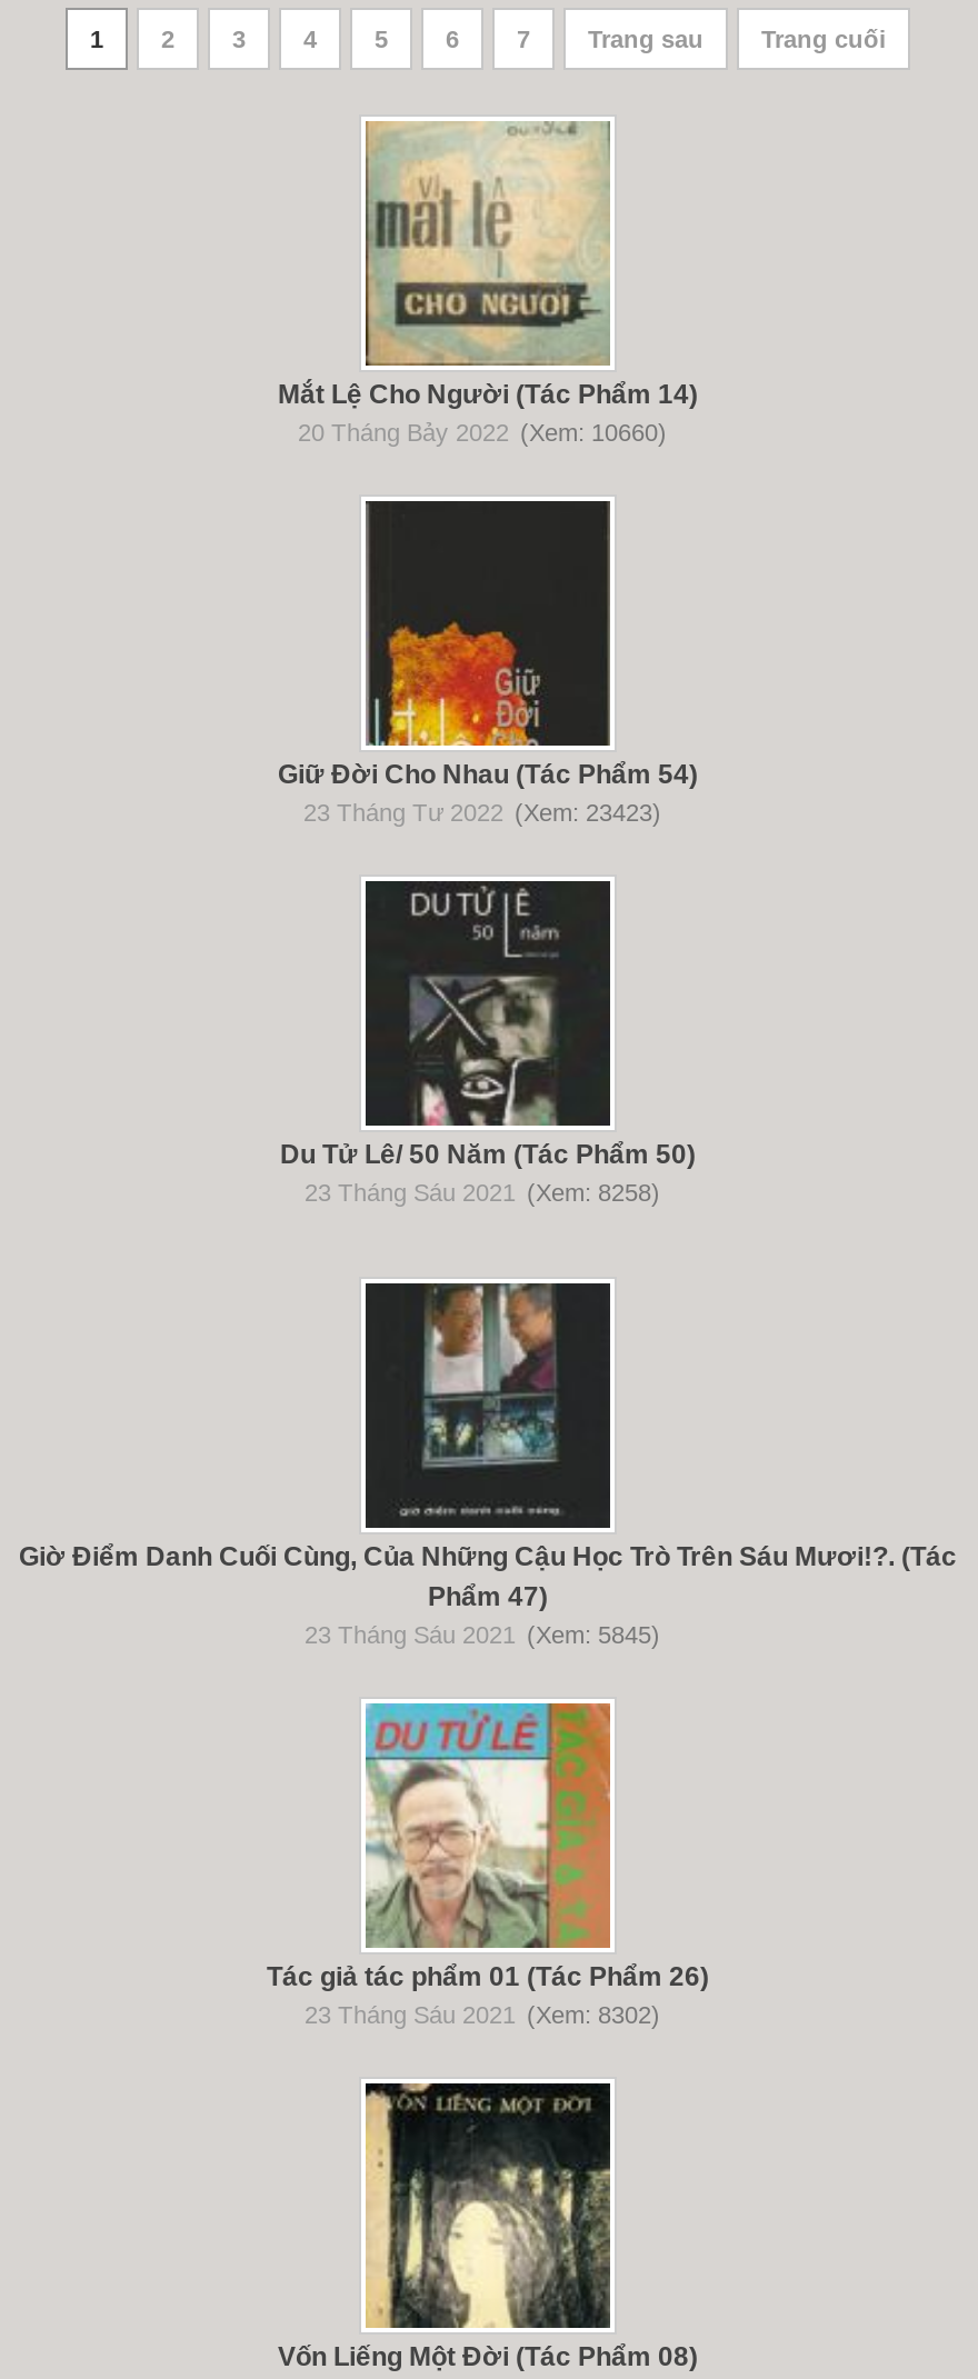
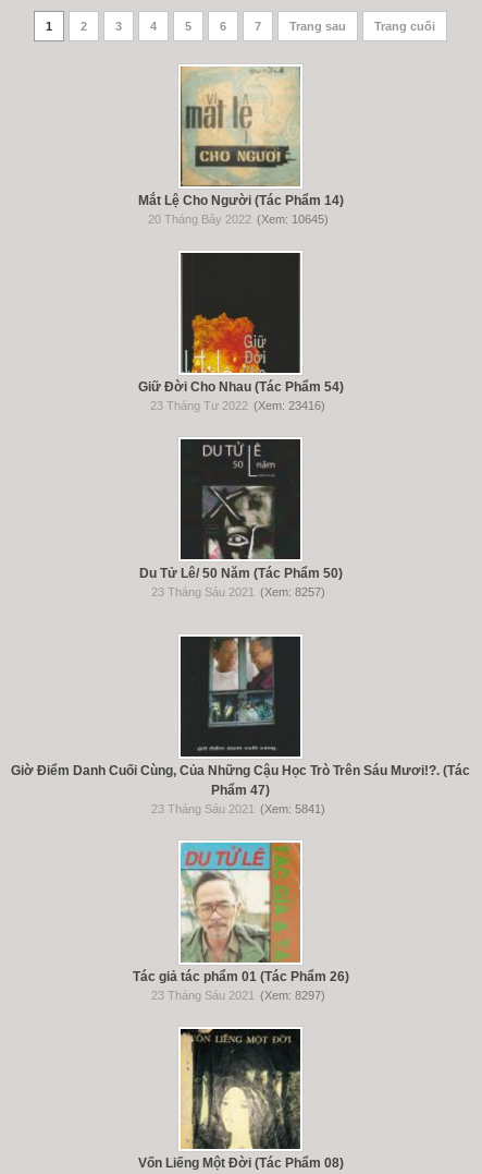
[298,419,667,445] 20 Tháng Bảy 2022 (Xem: 10660) -> [147,212,328,226] 20 Tháng Bảy 2022 (Xem: 10645)
[303,799,661,825] 23 Tháng Tư 2022 (Xem: 23423) -> [150,399,325,412] 23 Tháng Tư 2022 (Xem: 23416)
[305,1179,660,1205] 23 Tháng Sáu 2021 (Xem: 8258) -> [151,585,325,598] 23 Tháng Sáu 2021 (Xem: 8257)
[305,1621,660,1648] 23 Tháng Sáu 2021 (Xem: 5845) -> [151,802,325,815] 23 Tháng Sáu 2021 (Xem: 5841)
[305,2001,660,2028] 23 Tháng Sáu 2021 (Xem: 8302) -> [151,989,325,1002] 23 Tháng Sáu 2021 (Xem: 8297)

